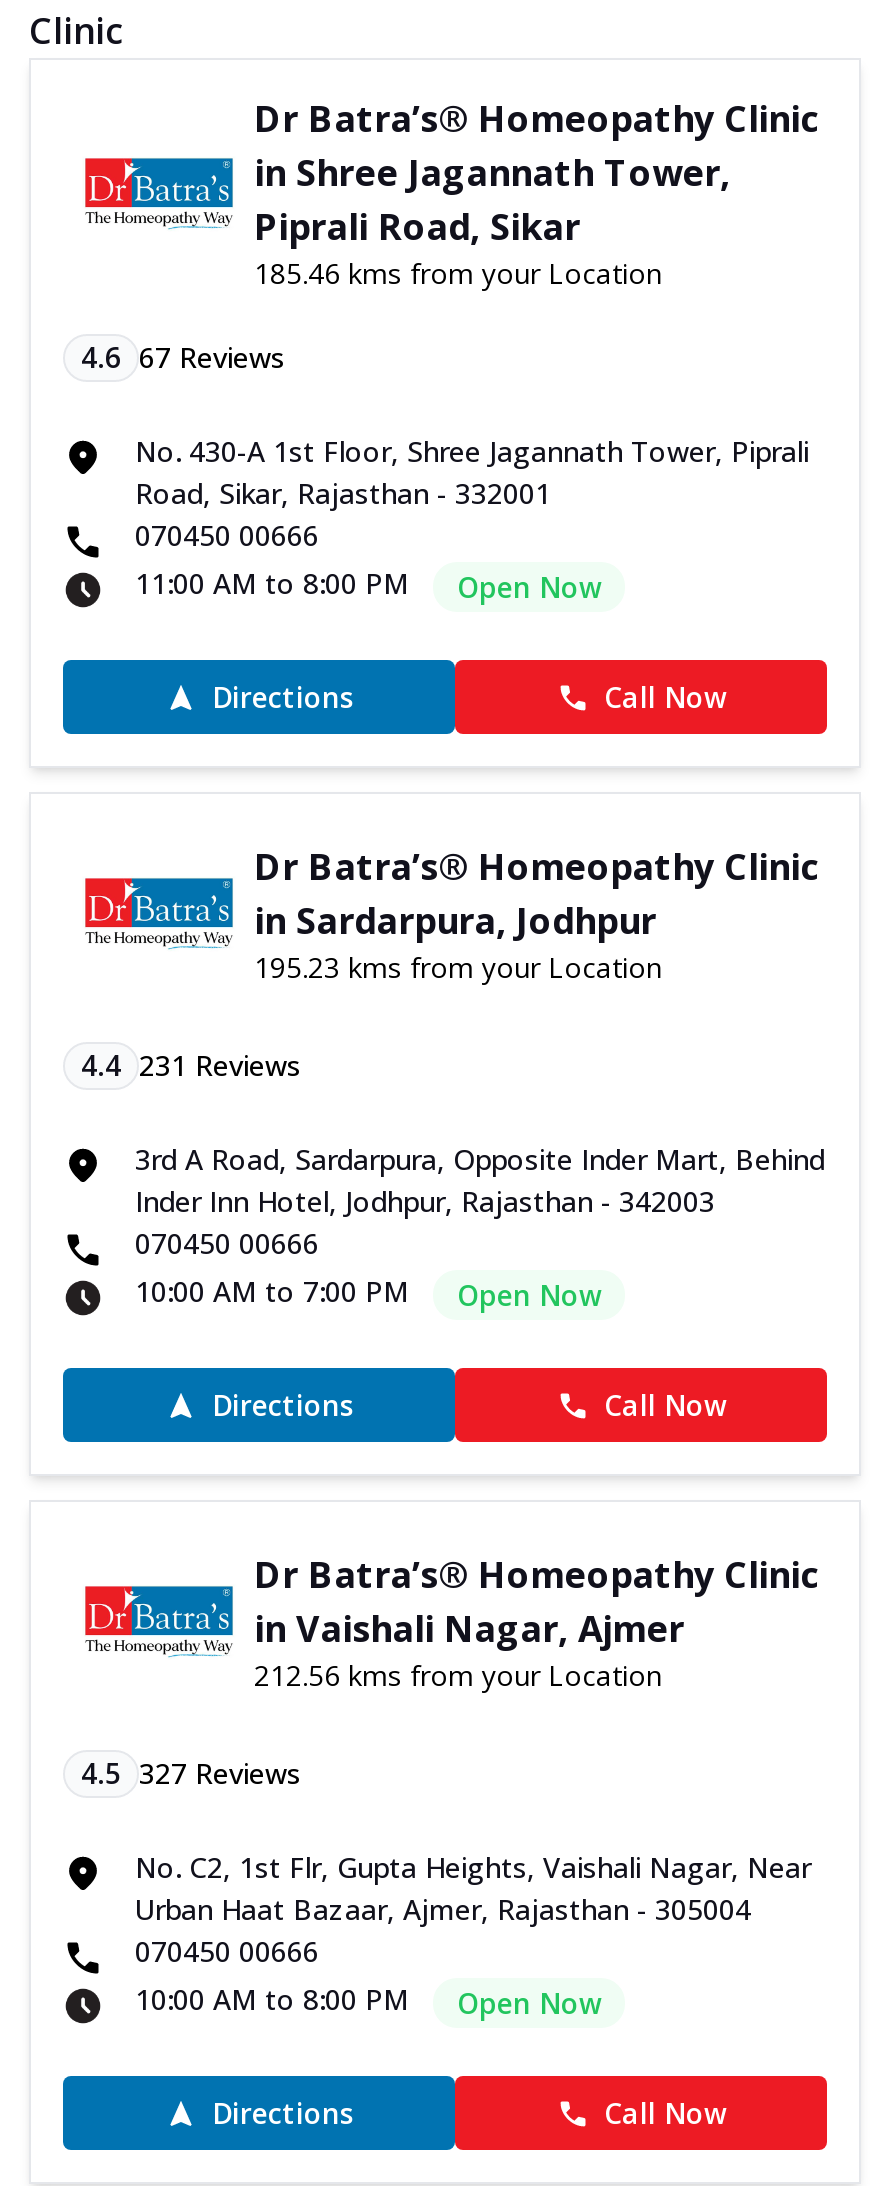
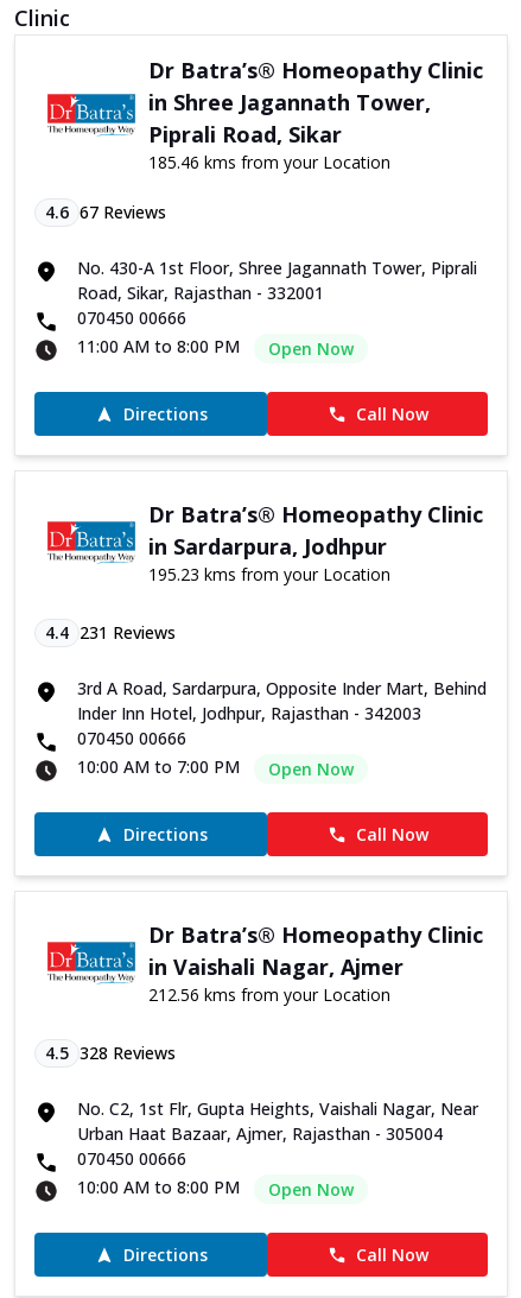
[81,1755,301,1793] 4.5 327 Reviews -> [45,1042,176,1064] 4.5 328 Reviews

